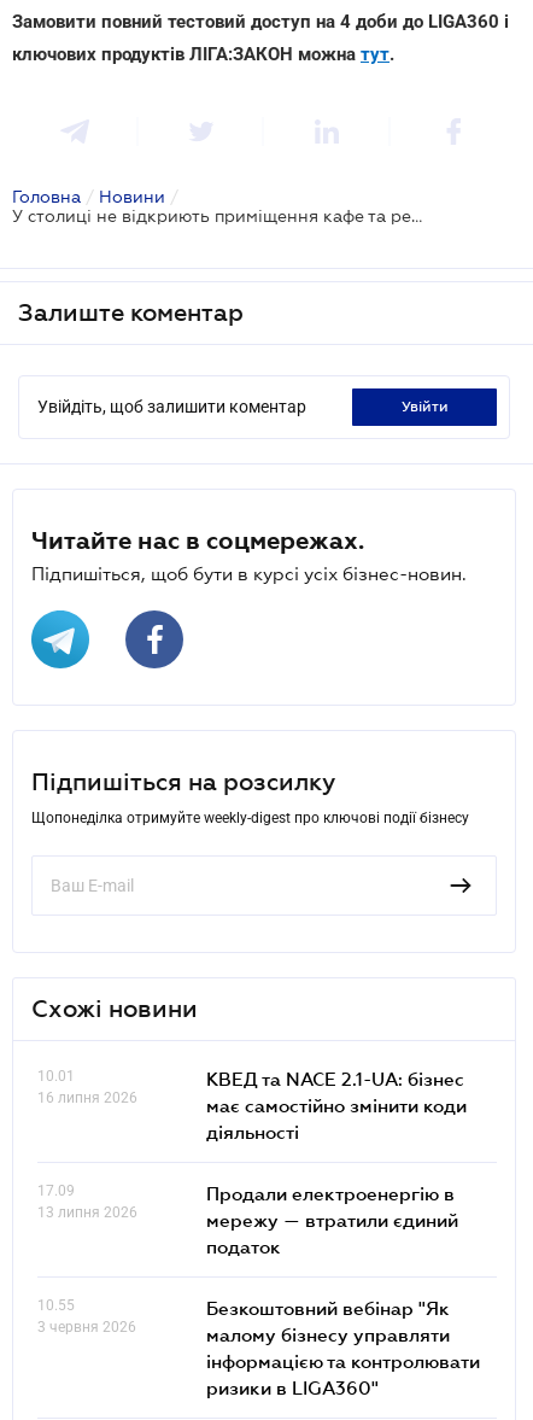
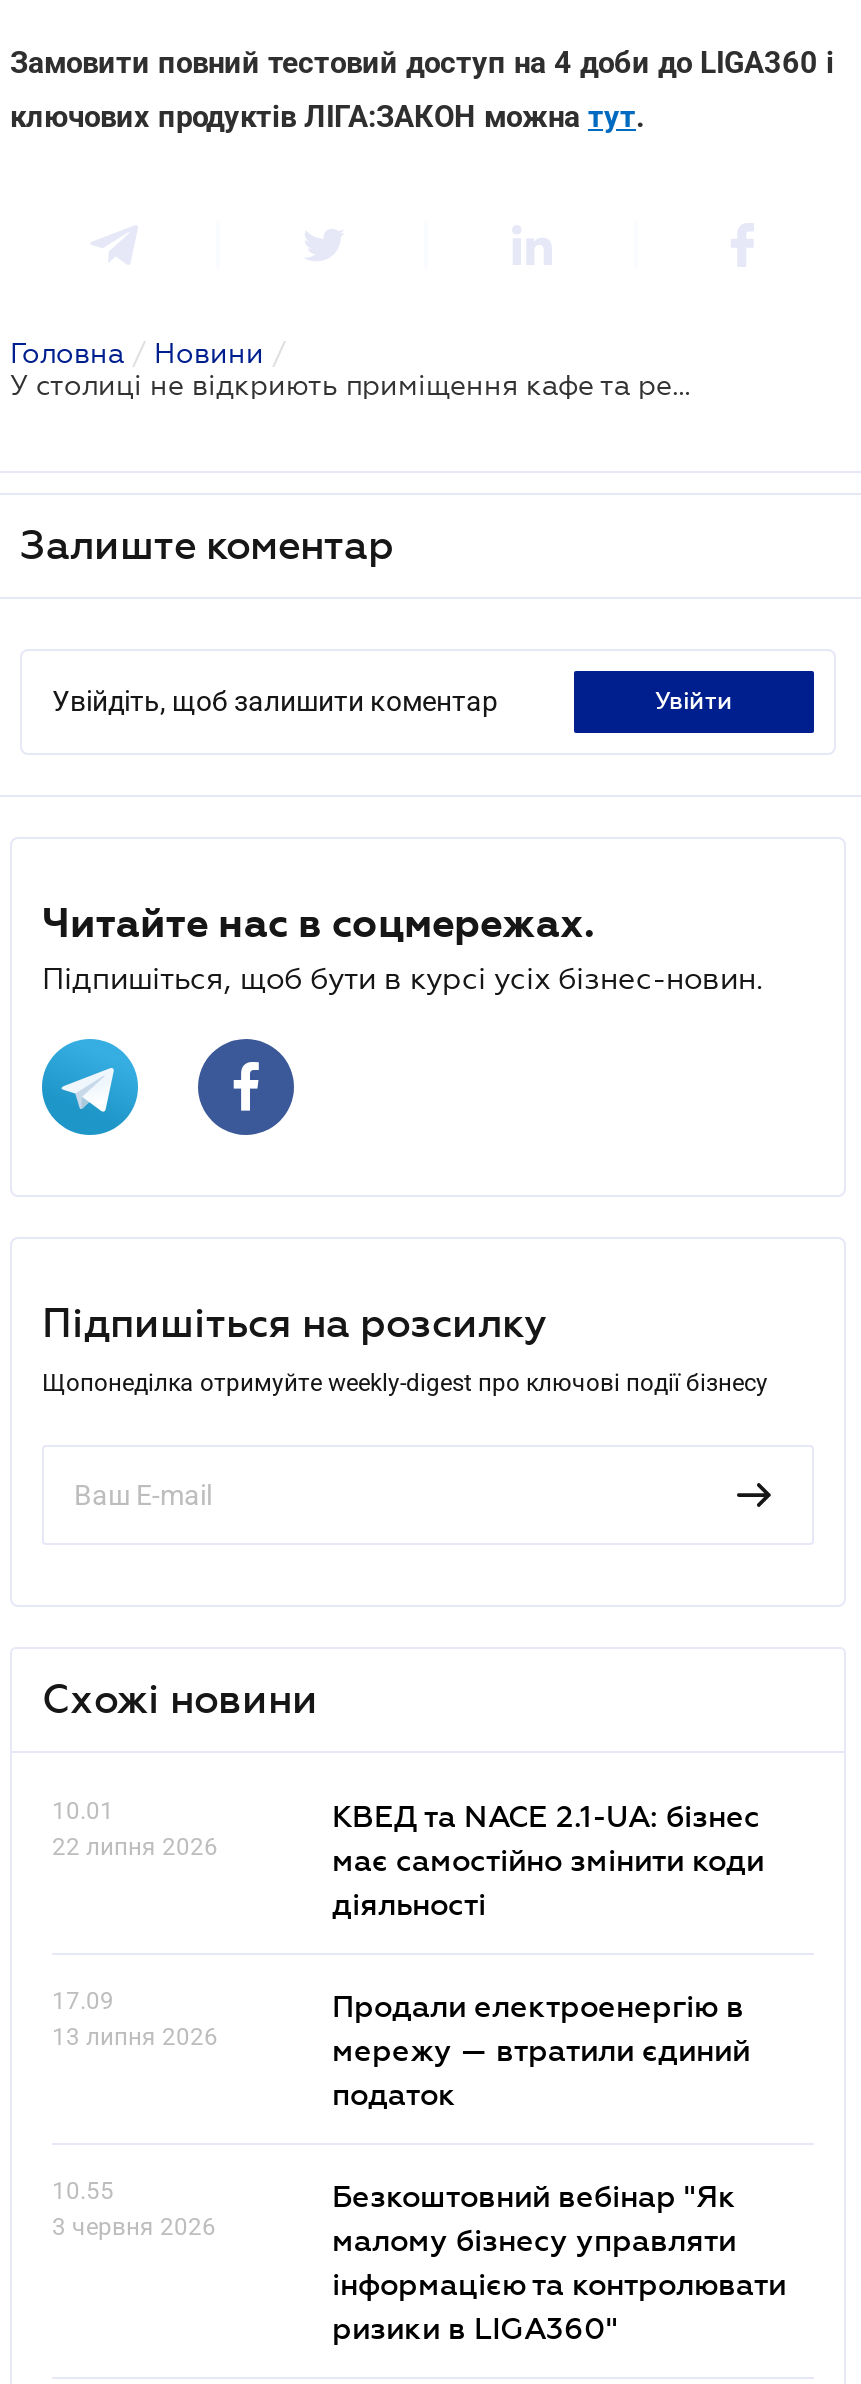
[37,1089,137,1106] 16 липня 2026 -> [52,1832,218,1860] 22 липня 2026

